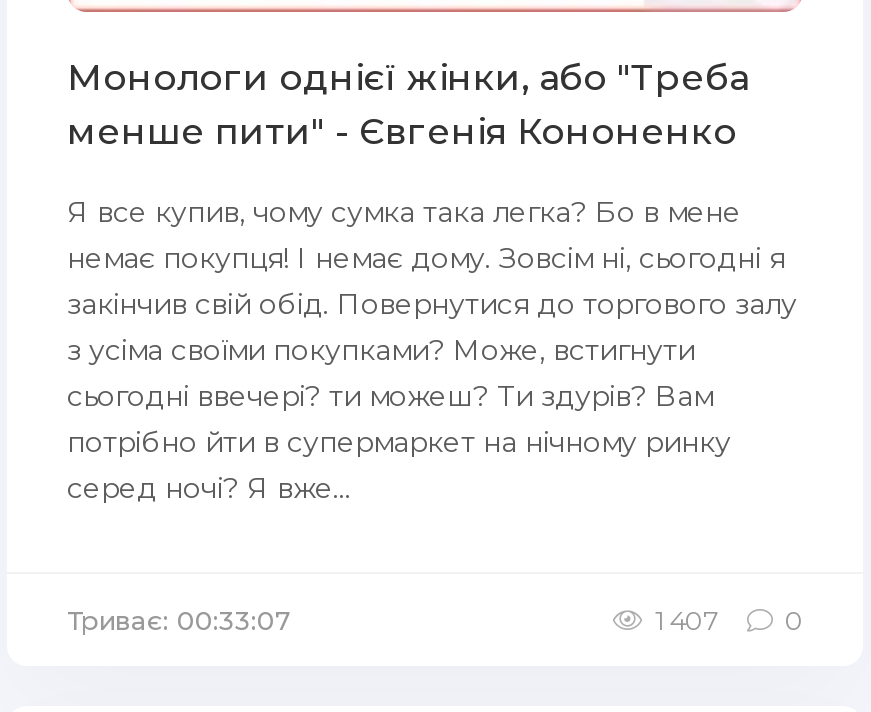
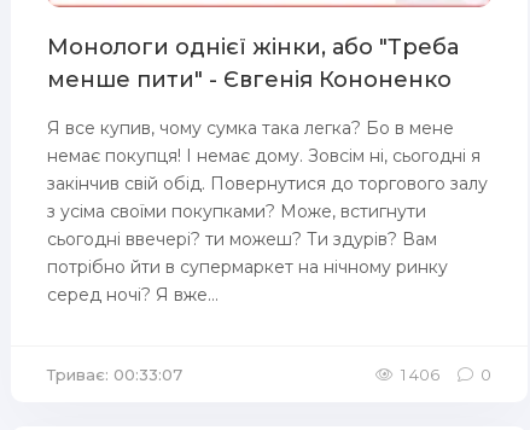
[655,604,717,636] 1 407 -> [401,365,439,384] 1 406

